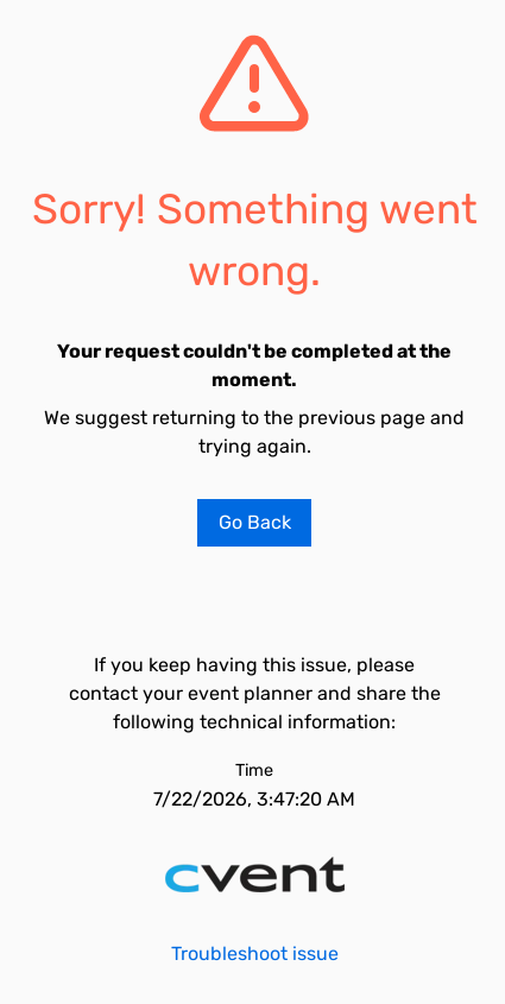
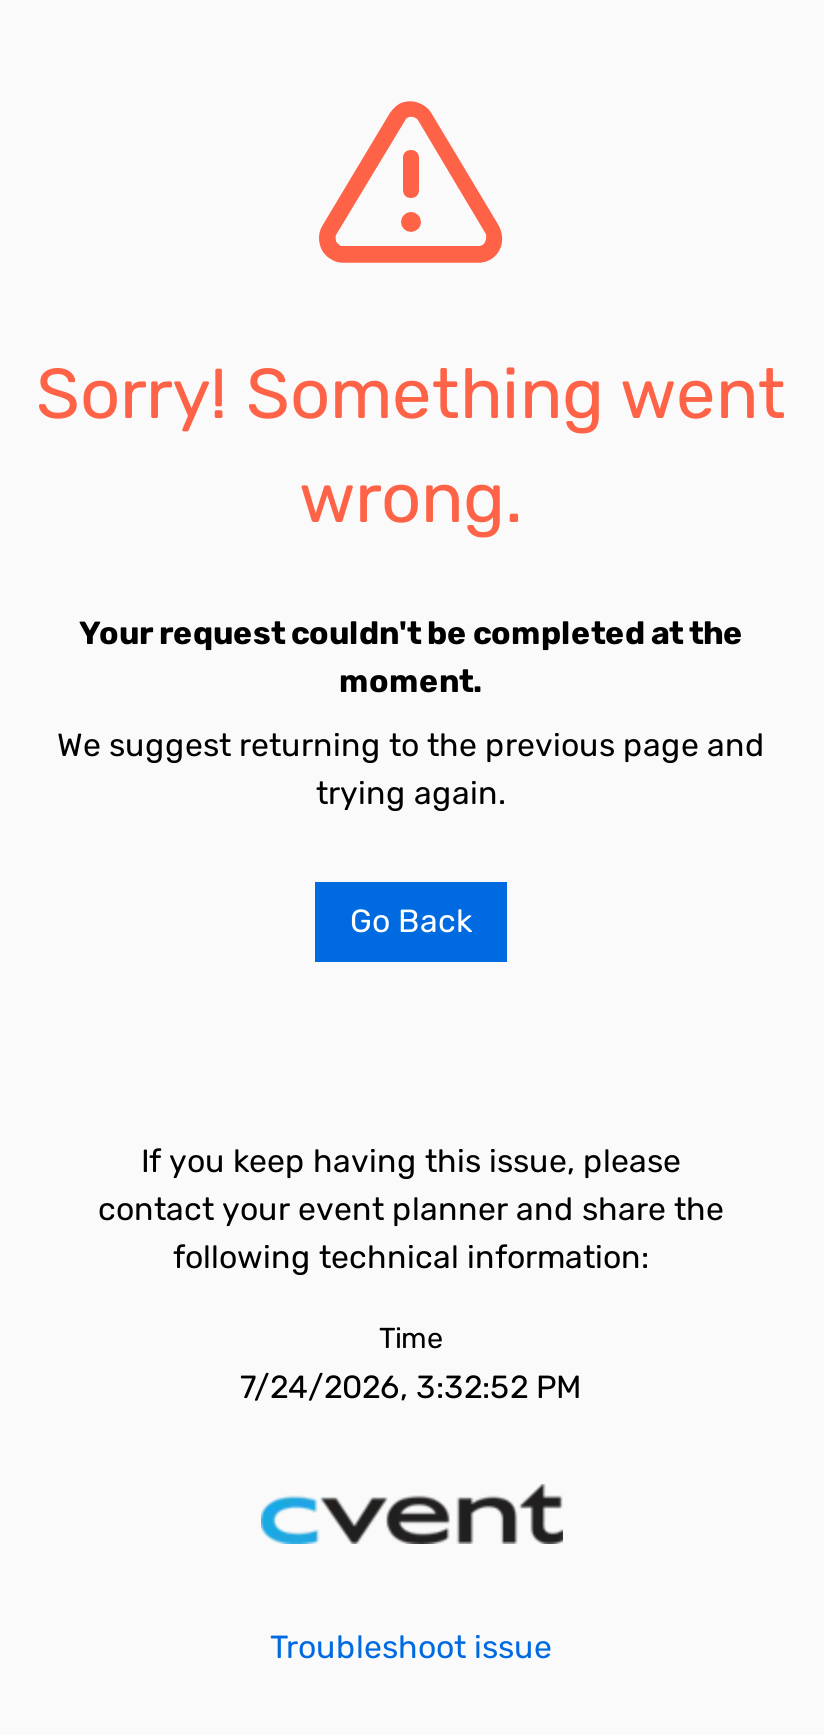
[153,788,355,810] 7/22/2026, 3:47:20 AM -> [240,1368,582,1406] 7/24/2026, 3:32:52 PM

